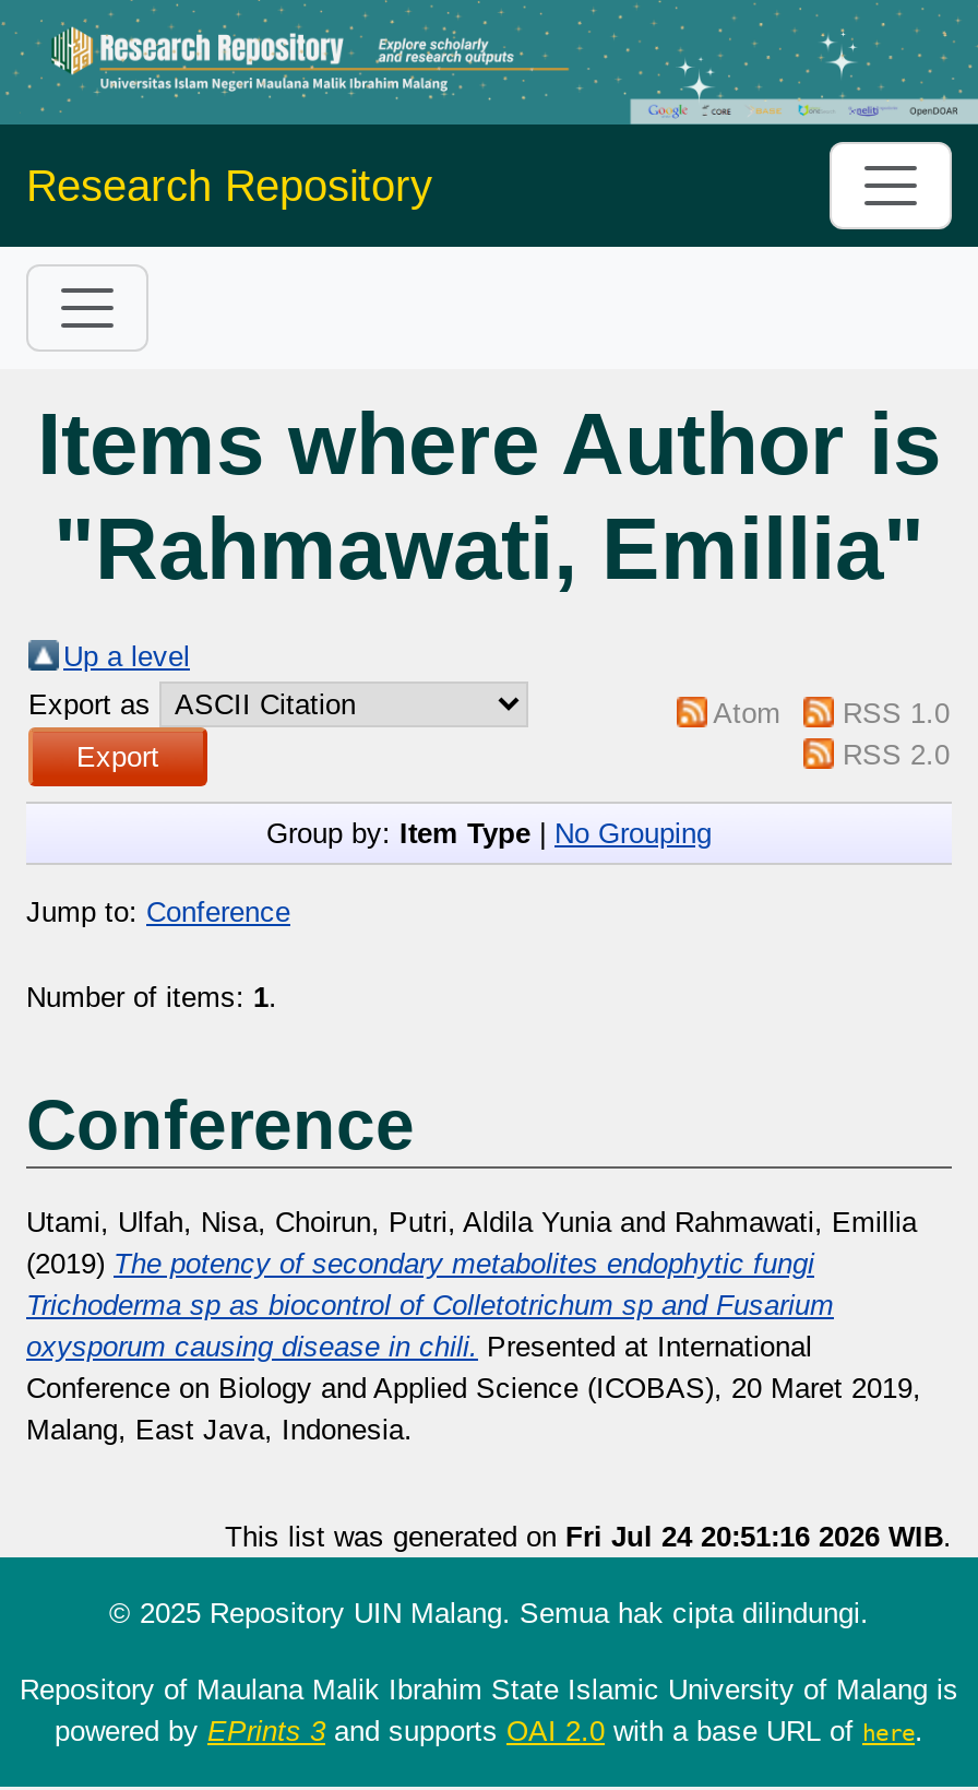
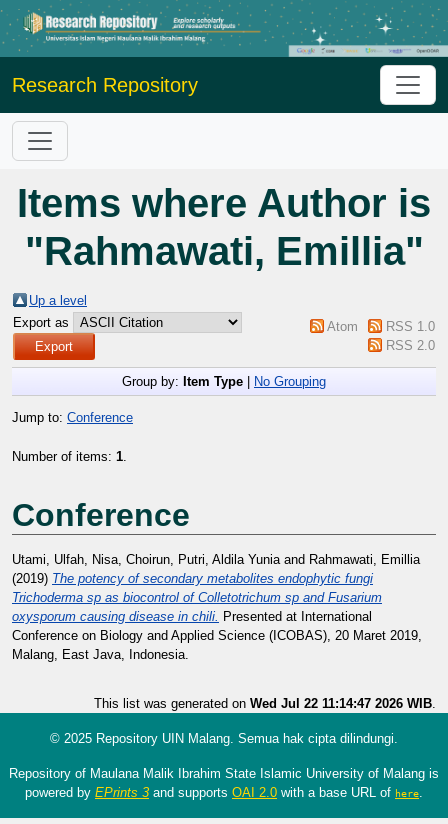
[225,1519,952,1552] This list was generated on Fri Jul 24 20:51:16 2026 WIB. -> [94,696,436,711] This list was generated on Wed Jul 22 11:14:47 2026 WIB.

